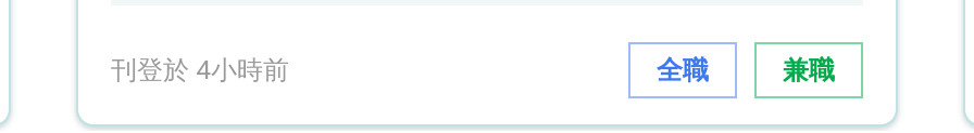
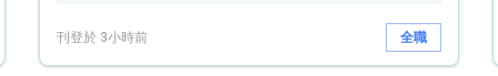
[111,54,289,84] 刊登於 4小時前 -> [57,29,148,45] 刊登於 3小時前
[783,54,835,84] 兼職 -> none

